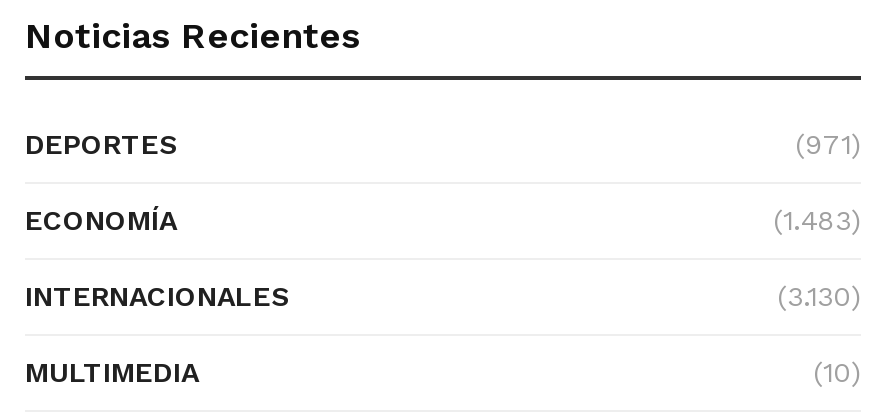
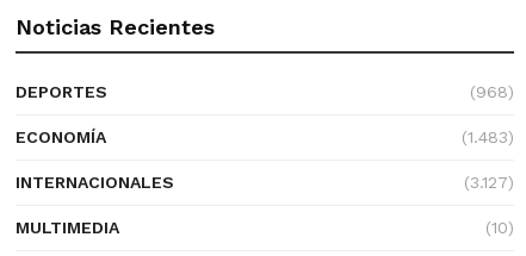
[795,128,861,160] (971) -> [470,82,514,101] (968)
[777,280,861,312] (3.130) -> [464,172,514,191] (3.127)

